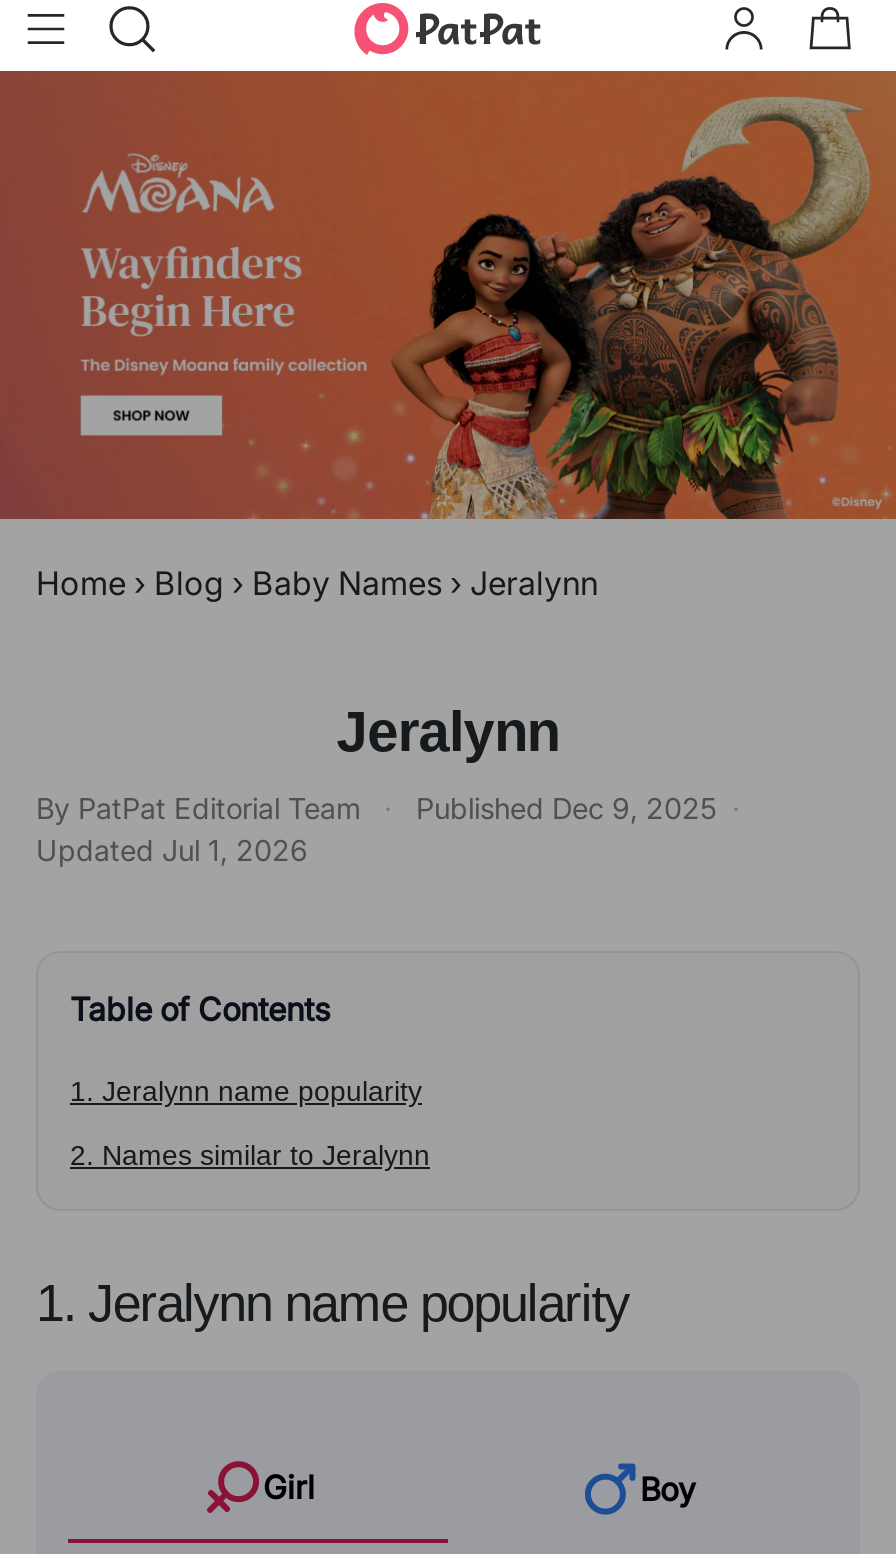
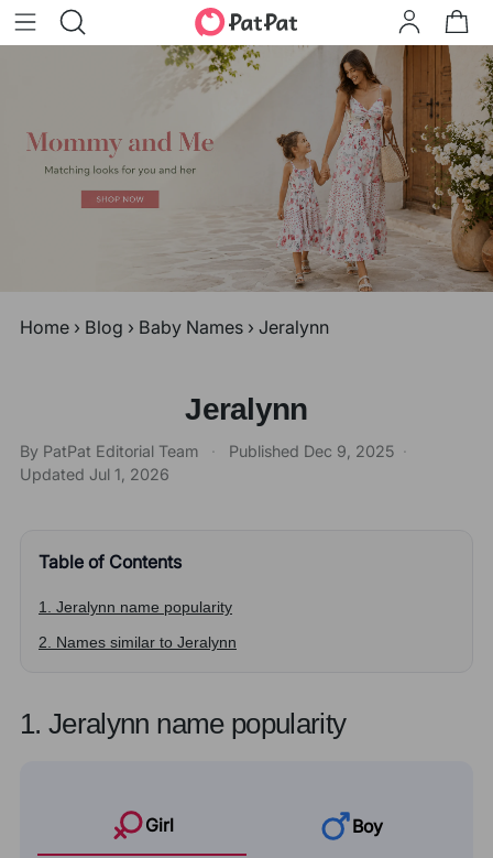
[6,69,890,519] [image] -> [3,44,490,292] [image]

